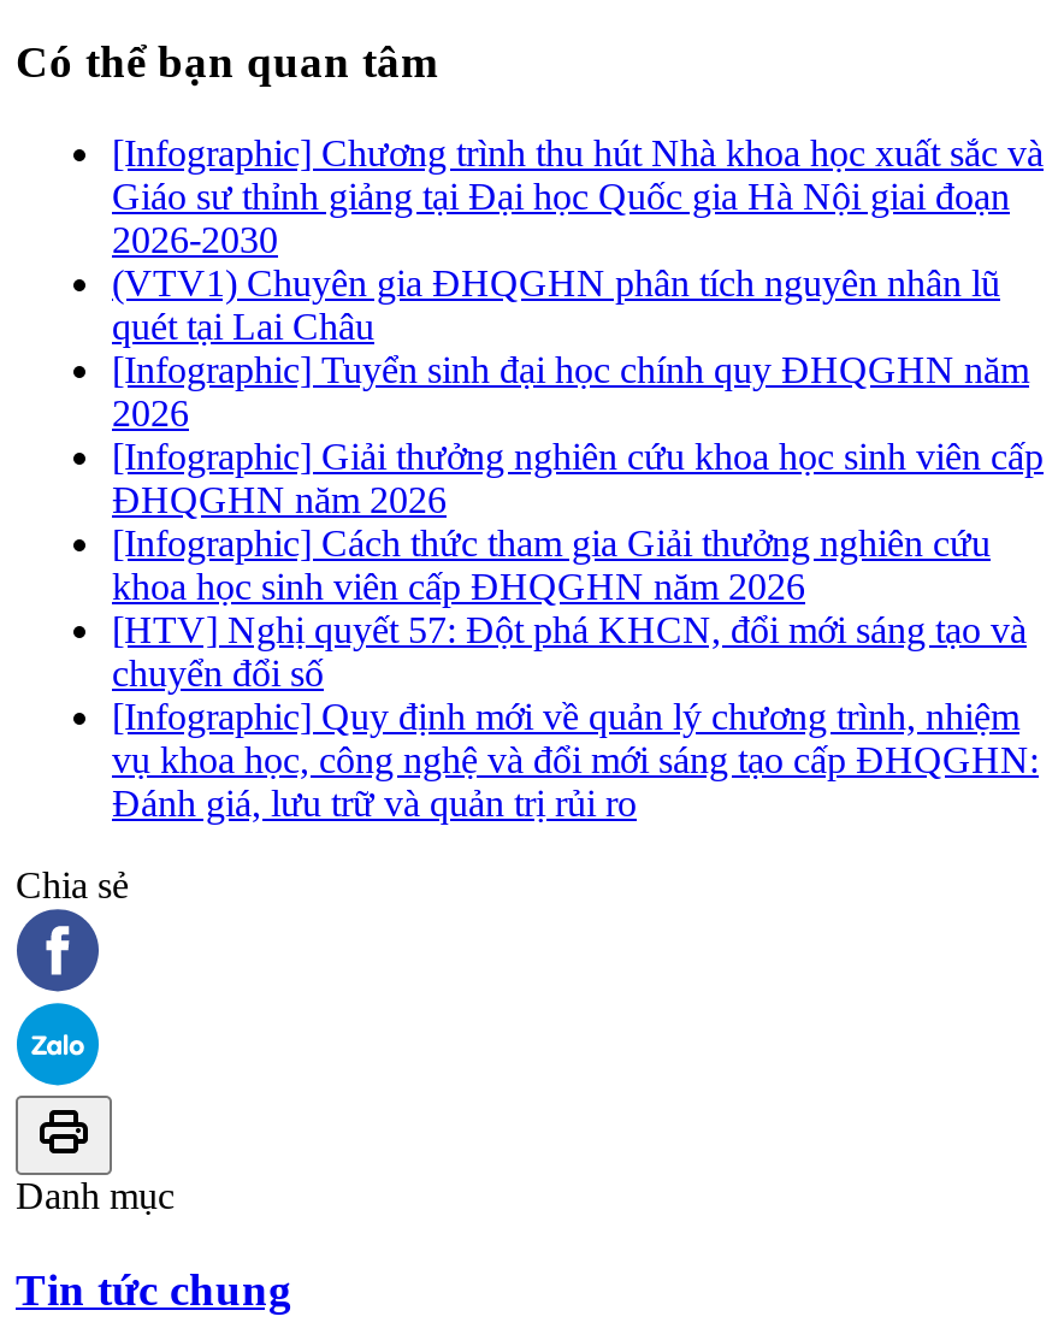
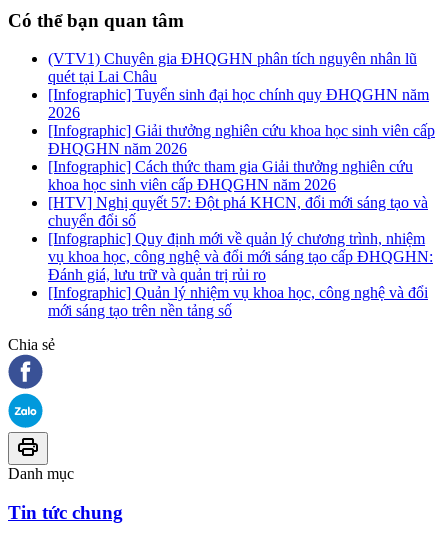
[112,133,1044,261] [Infographic] Chương trình thu hút Nhà khoa học xuất sắc và | Giáo sư thỉnh giảng tại Đại học Quốc gia Hà Nội giai đoạn | 2026-2030 -> none
moved [112,263,1044,824] -> [48,50,435,283]: (VTV1) Chuyên gia ĐHQGHN phân tích nguyên nhân lũ | quét tại Lai Châu | [Infographic] Tuyển sinh đại học chính quy ĐHQGHN năm | ... | vụ khoa học, công nghệ và đổi mới sáng tạo cấp ĐHQGHN: | Đánh giá, lưu trữ và quản trị rủi ro
none -> [48,284,428,319] [Infographic] Quản lý nhiệm vụ khoa học, công nghệ và đổi | mới sáng tạo trên nền tảng số

